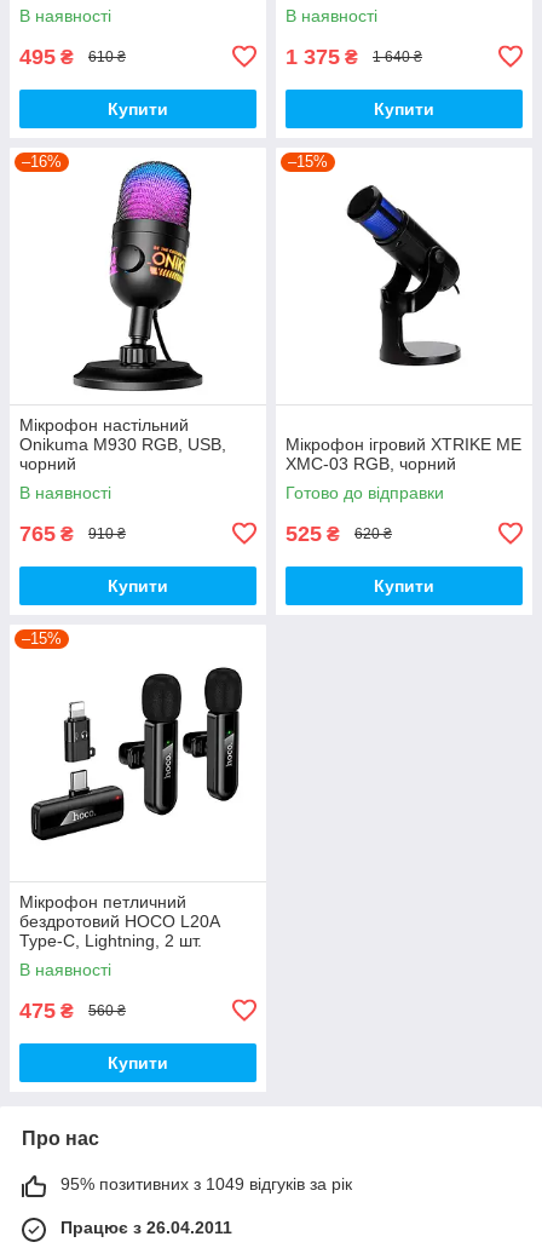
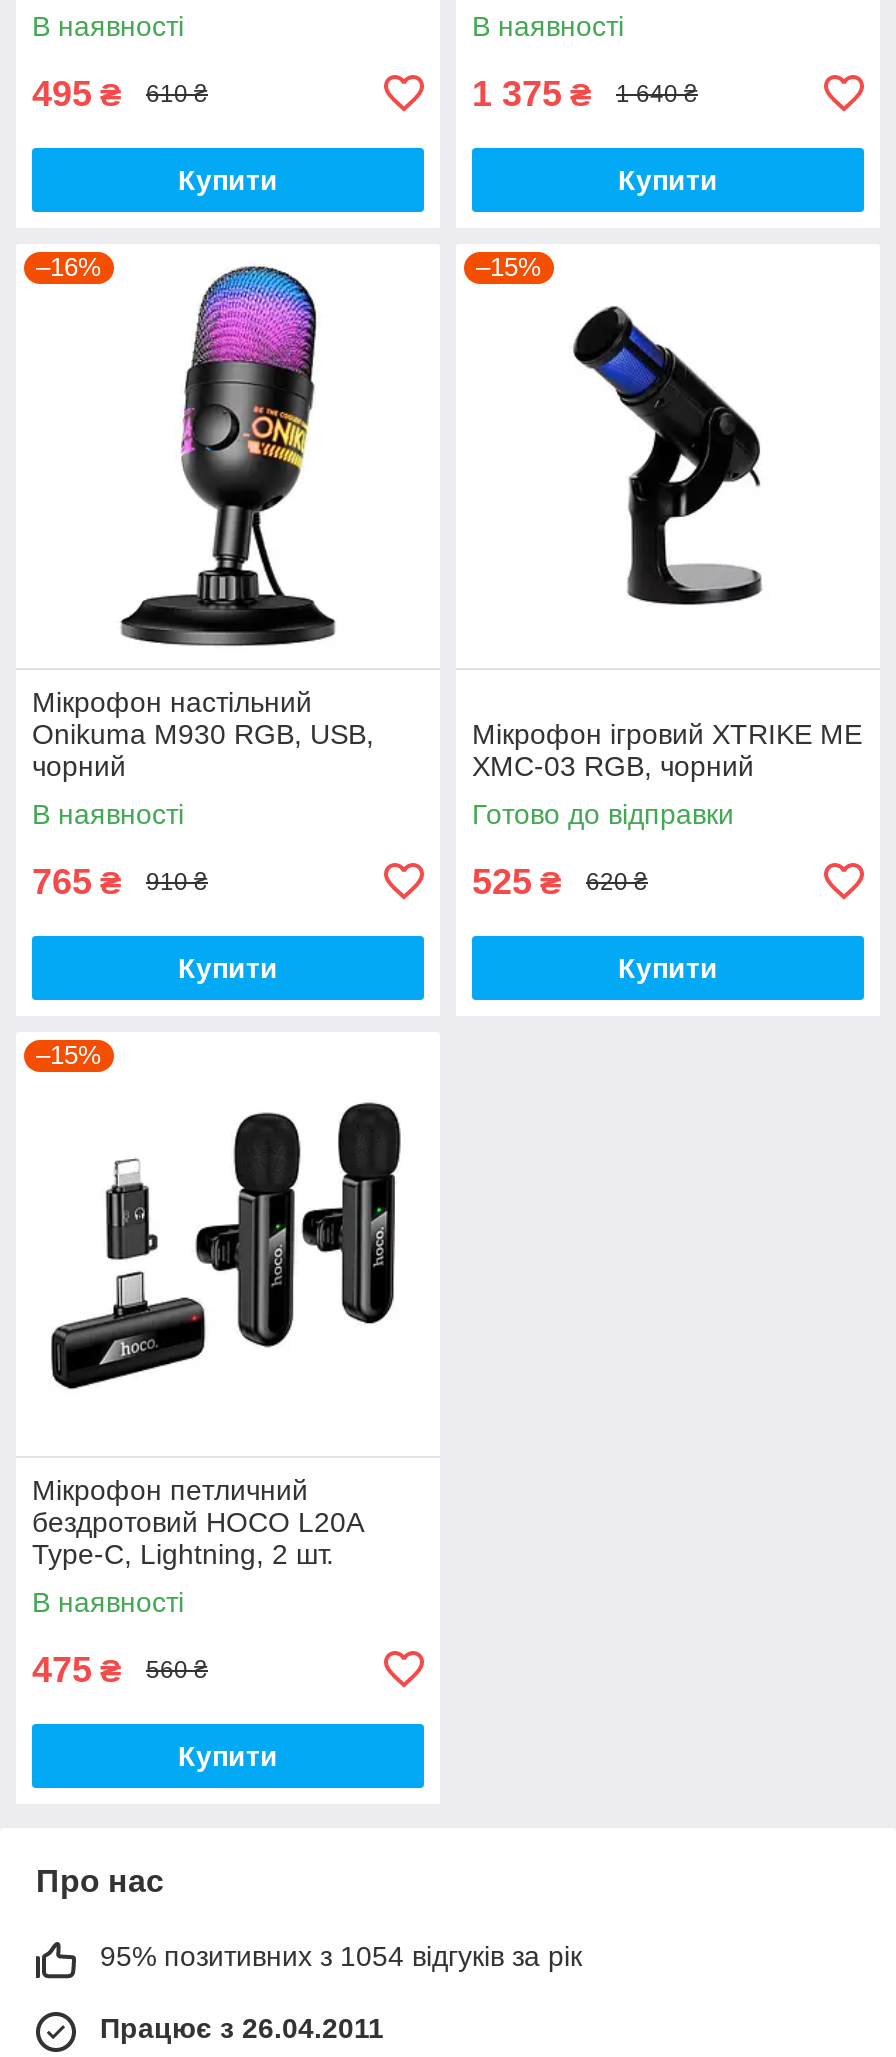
[60,1174,352,1193] 95% позитивних з 1049 відгуків за рік -> [100,1940,582,1972] 95% позитивних з 1054 відгуків за рік

